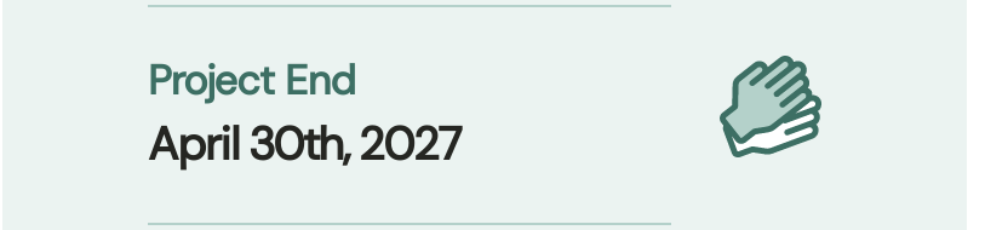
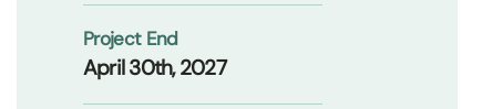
[717,53,824,160] [image] -> none

